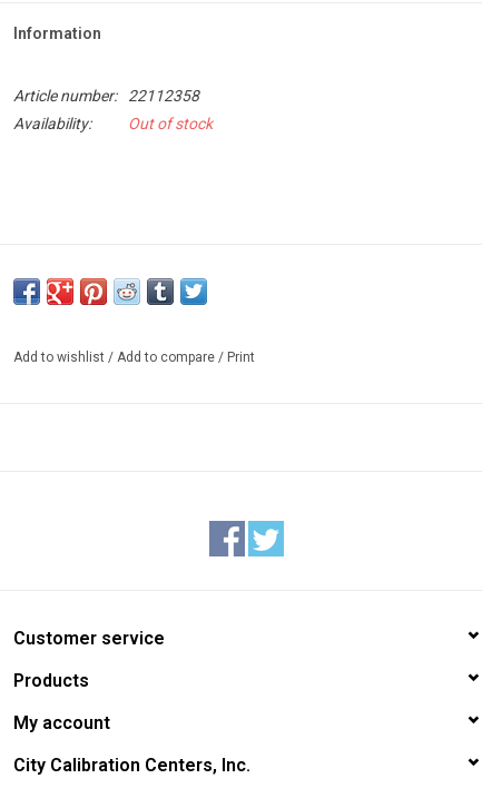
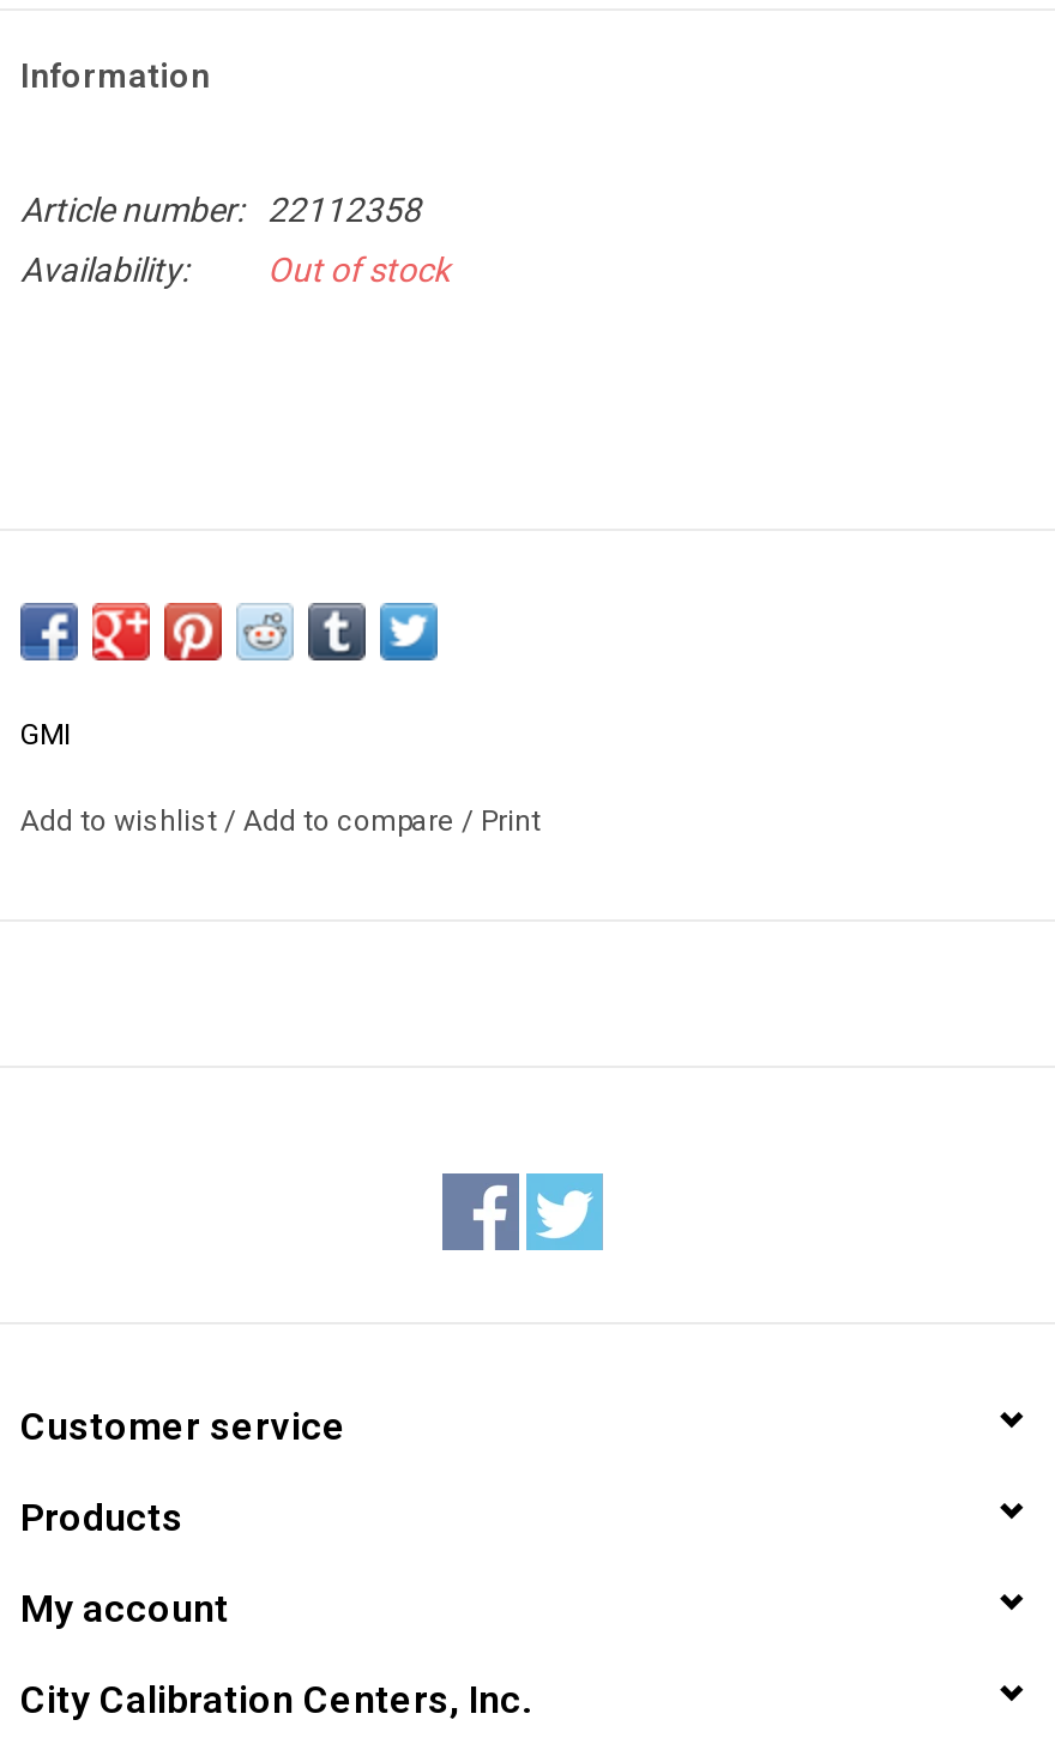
none -> [20,719,71,753] GMI

